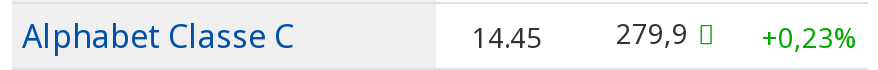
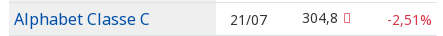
[472,18,542,56] 14.45 -> [230,10,267,29] 21/07
[616,14,688,52] 279,9 -> [302,8,338,27] 304,8
[762,18,858,56] +0,23% -> [387,10,432,29] -2,51%

